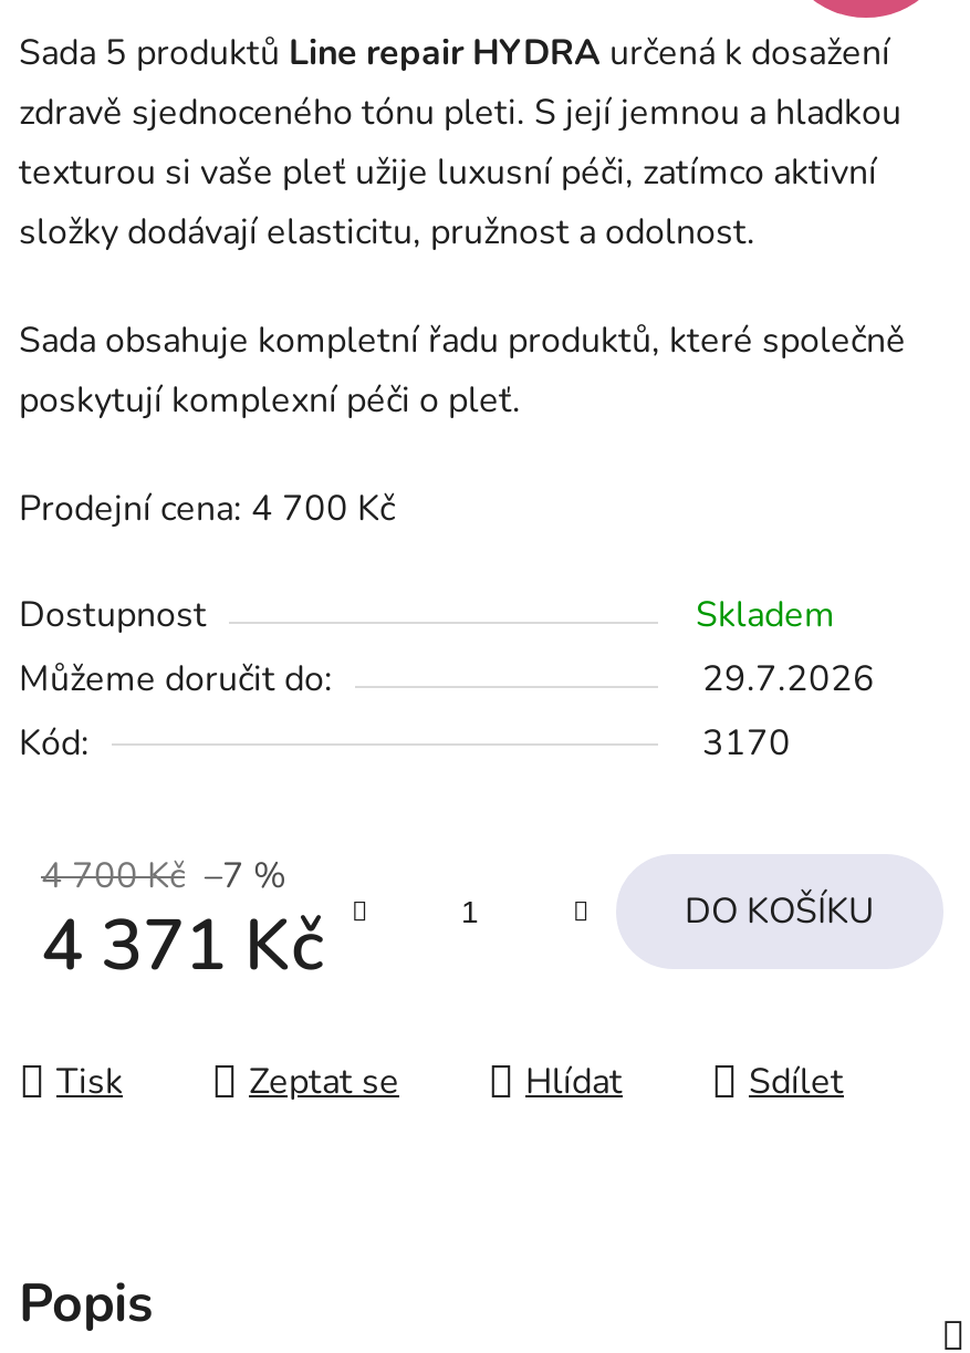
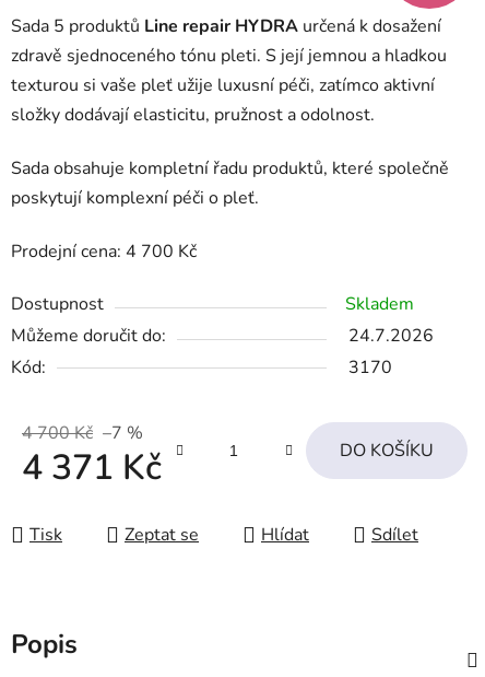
[702,655,875,704] 29.7.2026 -> [348,324,434,348] 24.7.2026

